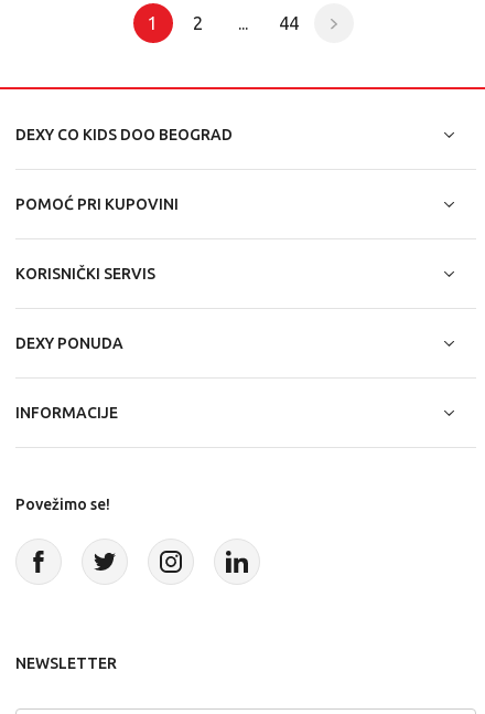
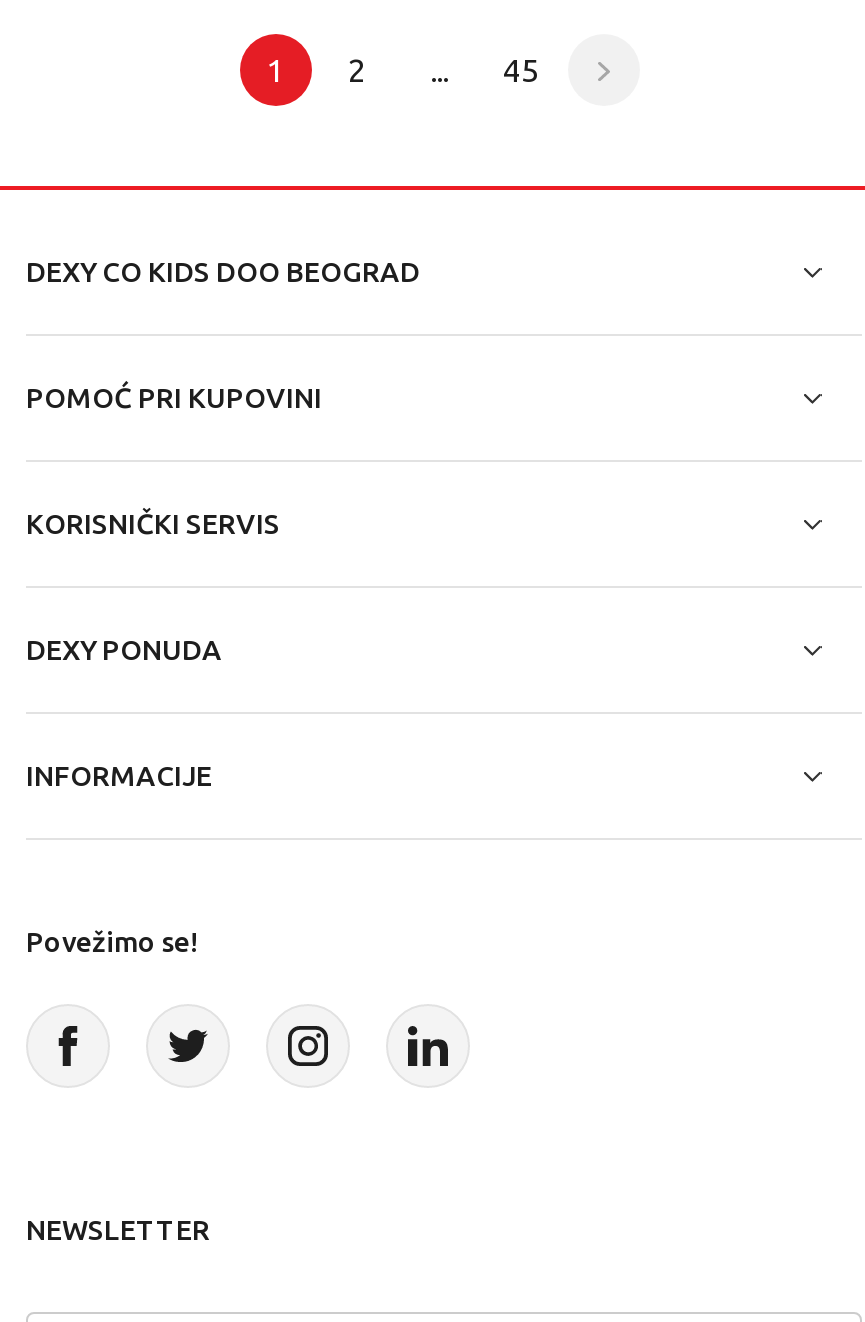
[278,13,298,33] 44 -> [503,52,539,88] 45

